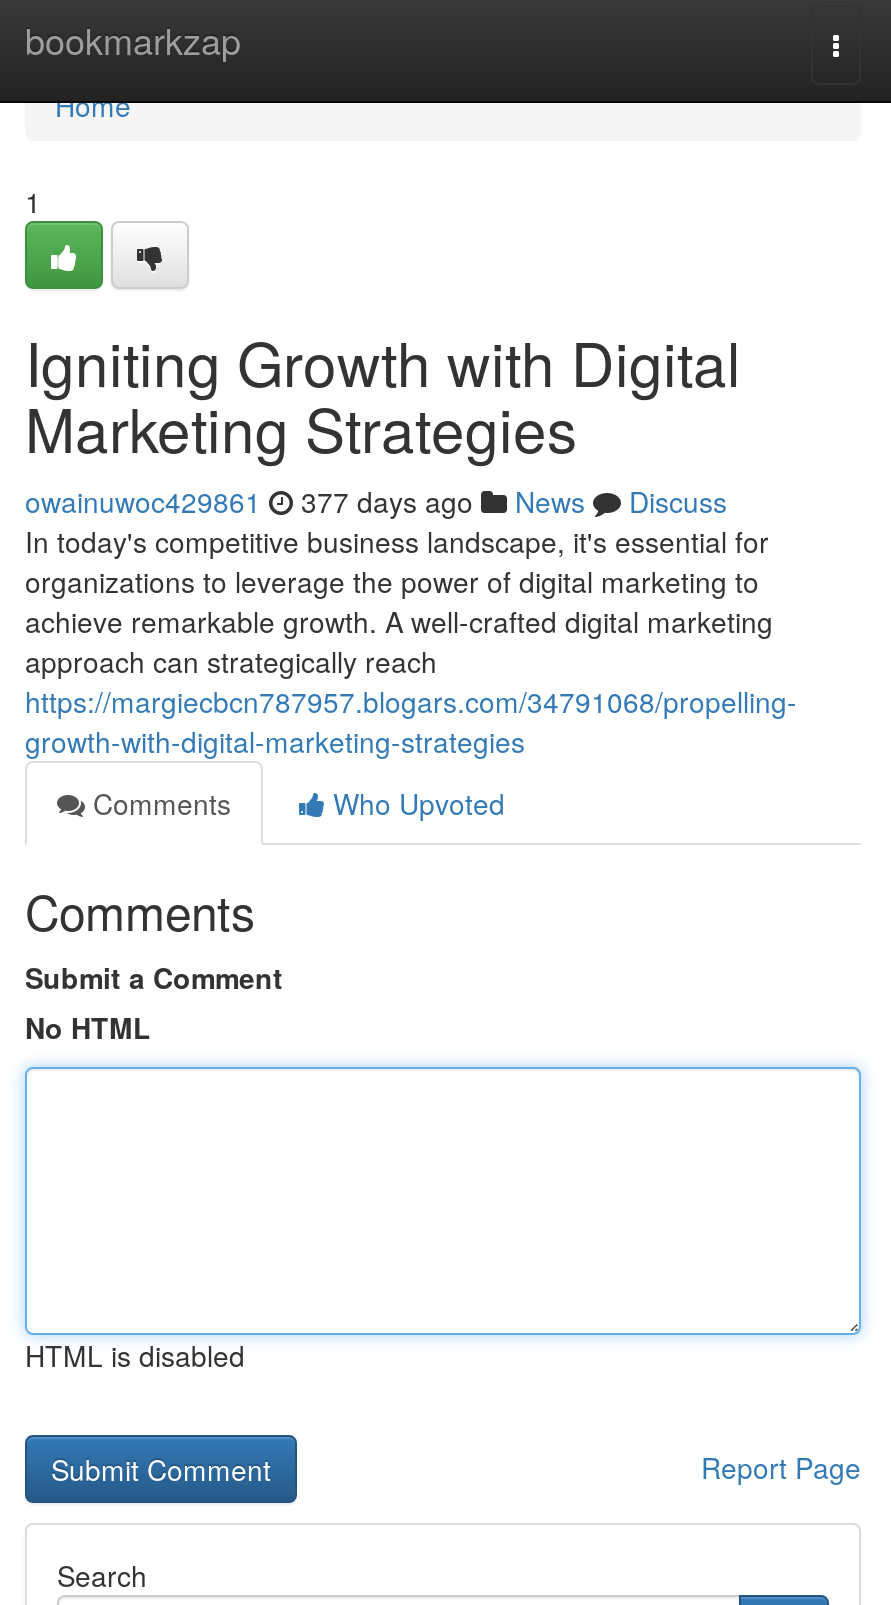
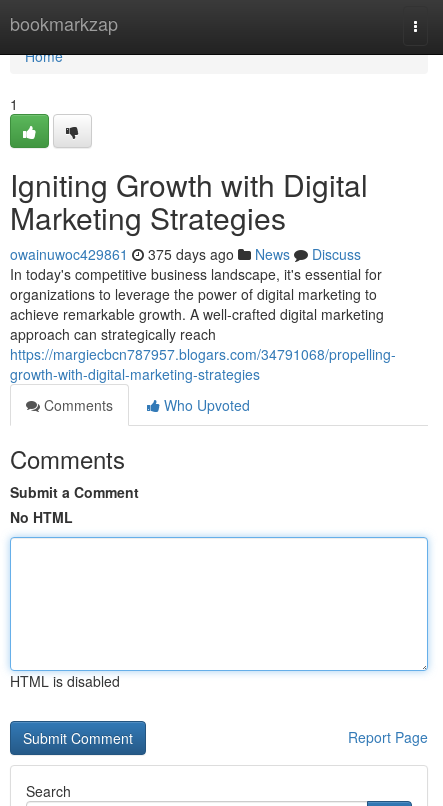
[25,481,727,521] owainuwoc429861 377 days ago News Discuss -> [10,244,361,264] owainuwoc429861 375 days ago News Discuss

